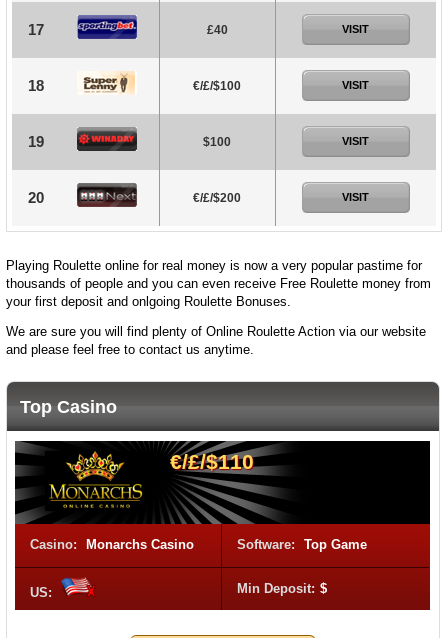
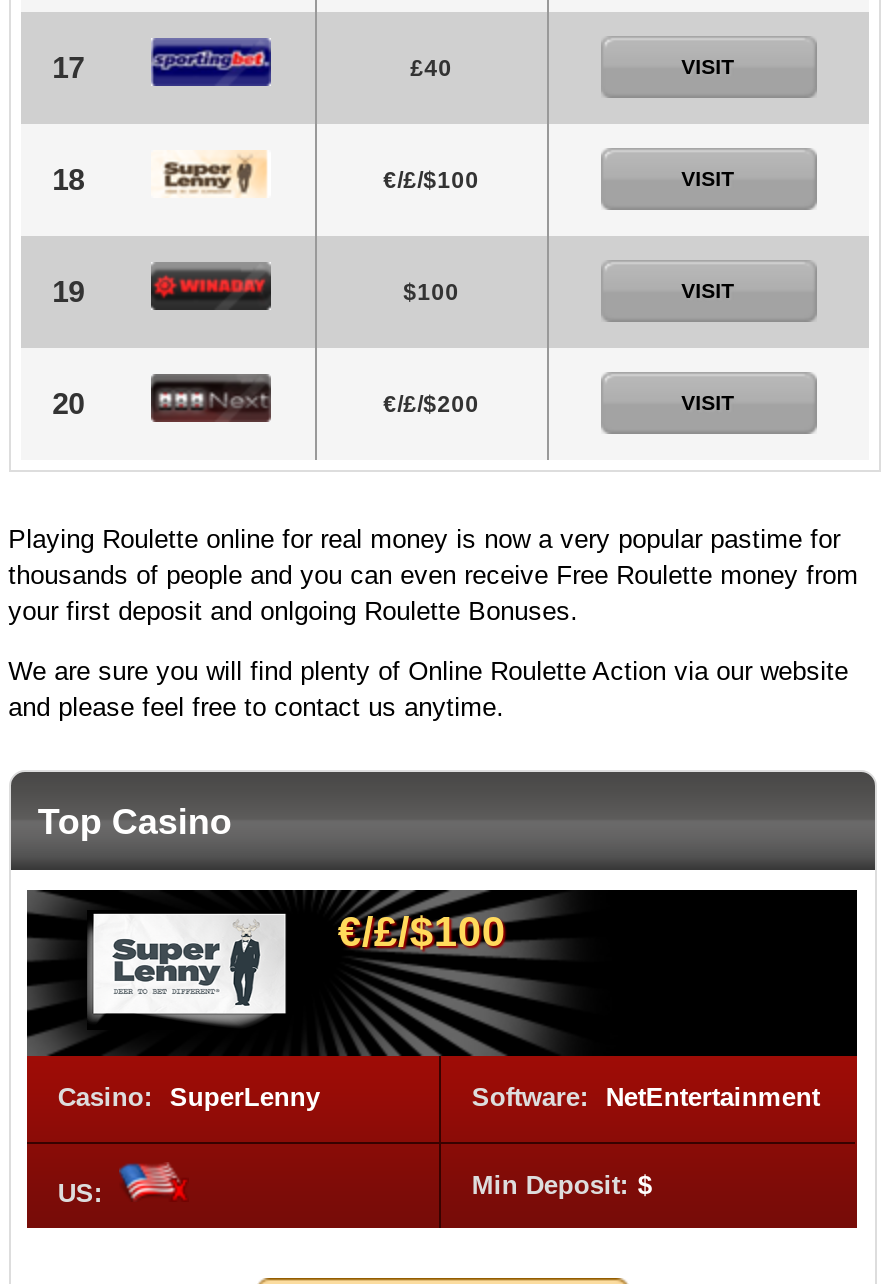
[45,450,254,508] [image] | €/£/$110 -> [87,908,506,1026] [image] | €/£/$100
[30,537,367,552] Casino: Monarchs Casino | Software: Top Game -> [58,1082,820,1112] Casino: SuperLenny | Software: NetEntertainment

